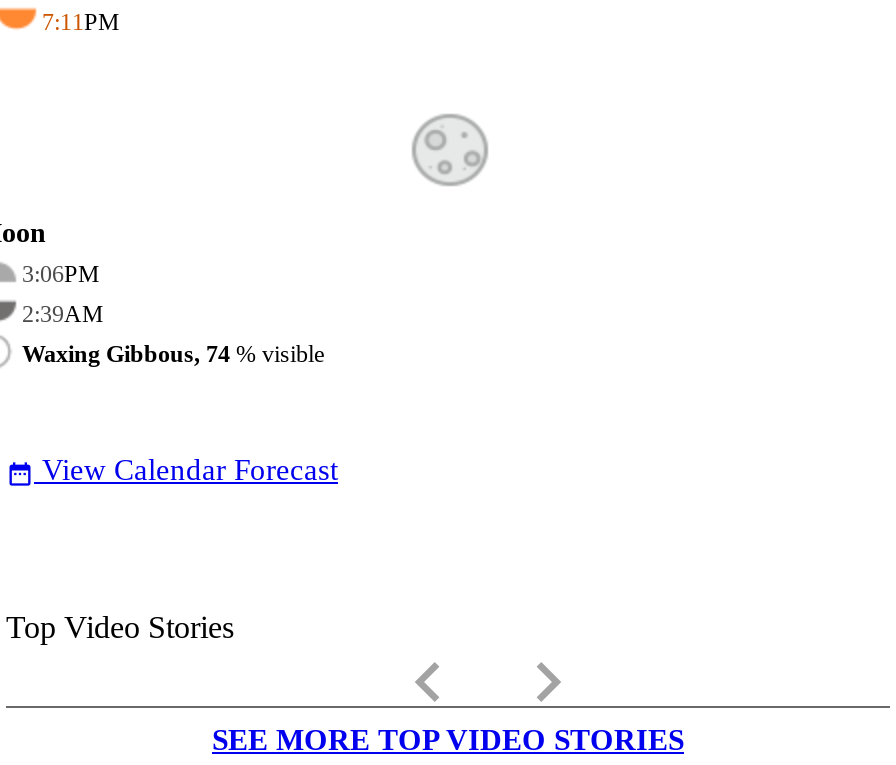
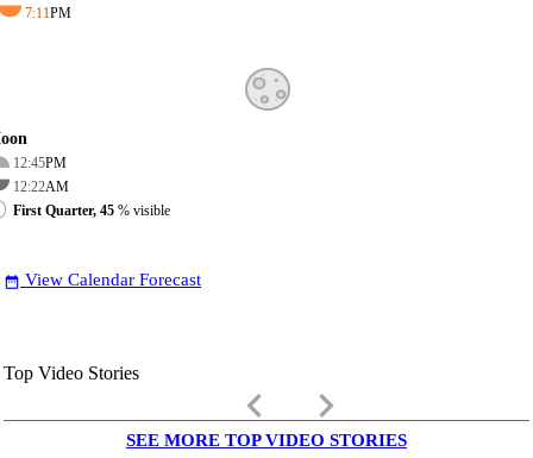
[22,260,100,288] 3:06PM -> [13,155,67,171] 12:45PM
[22,300,104,328] 2:39AM -> [13,178,69,195] 12:22AM
[22,340,324,368] Waxing Gibbous, 74% visible -> [13,202,170,219] First Quarter, 45% visible

